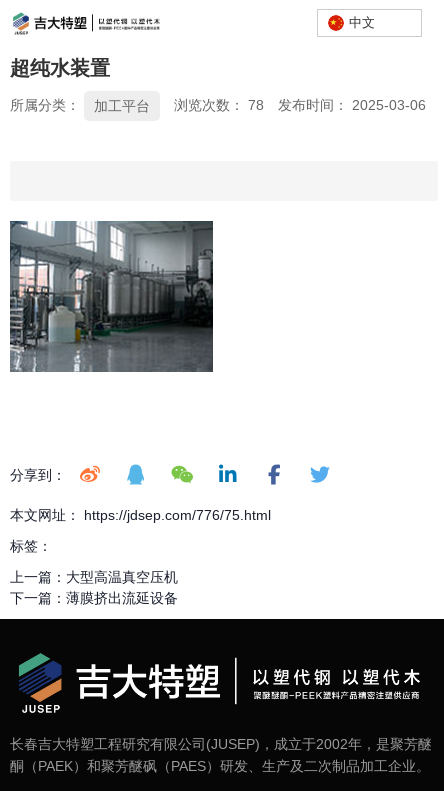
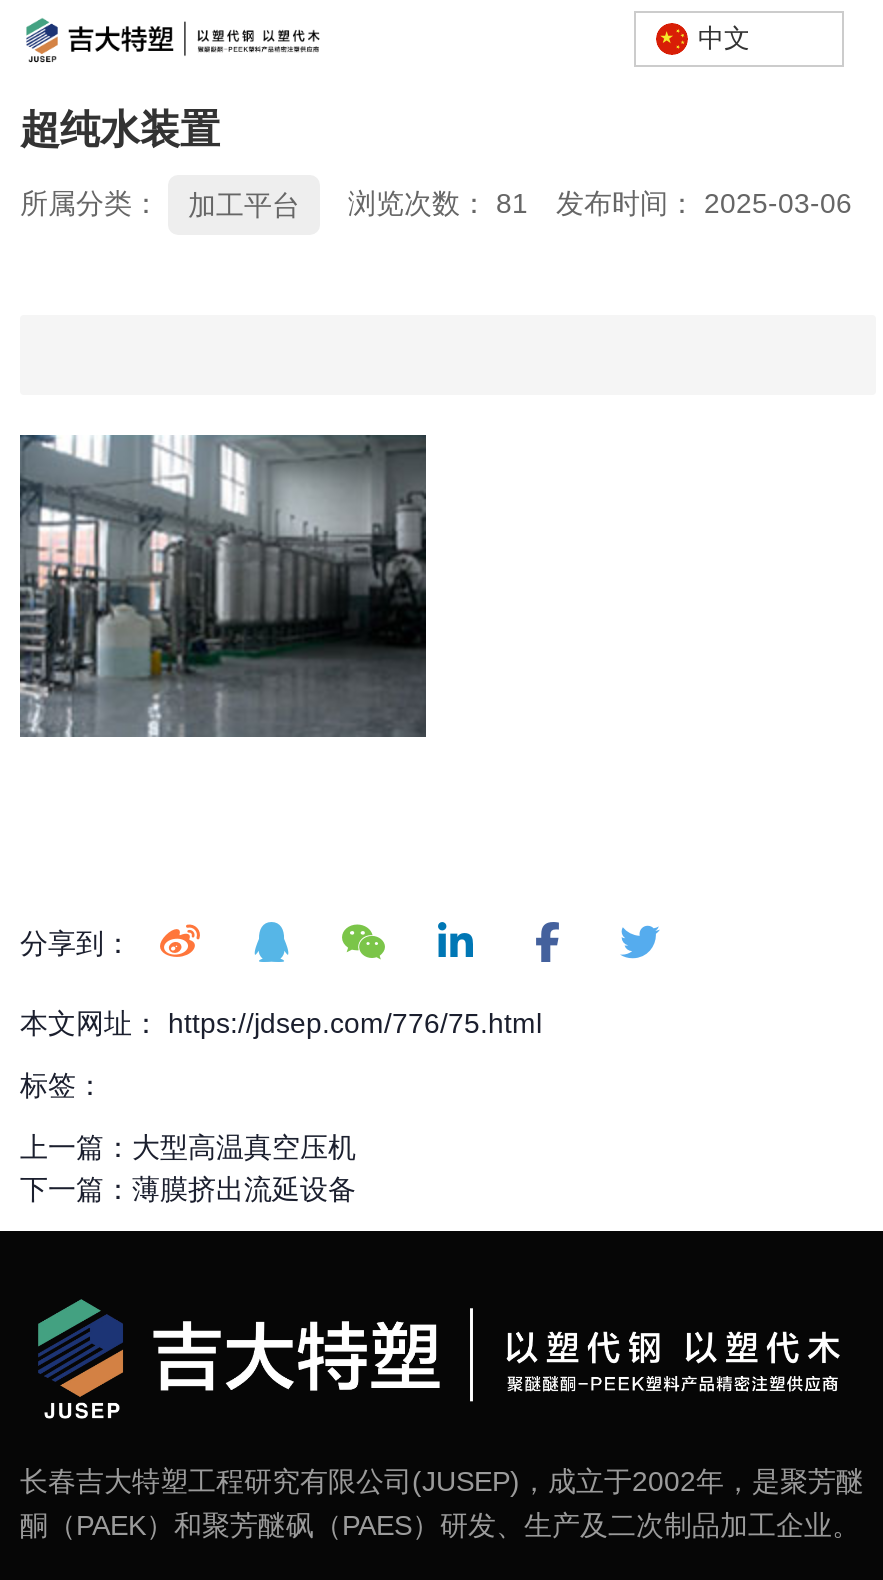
[10,97,426,114] 所属分类： 加工平台 浏览次数：78 发布时间： 2025-03-06 -> [20,187,852,222] 所属分类： 加工平台 浏览次数：81 发布时间： 2025-03-06

